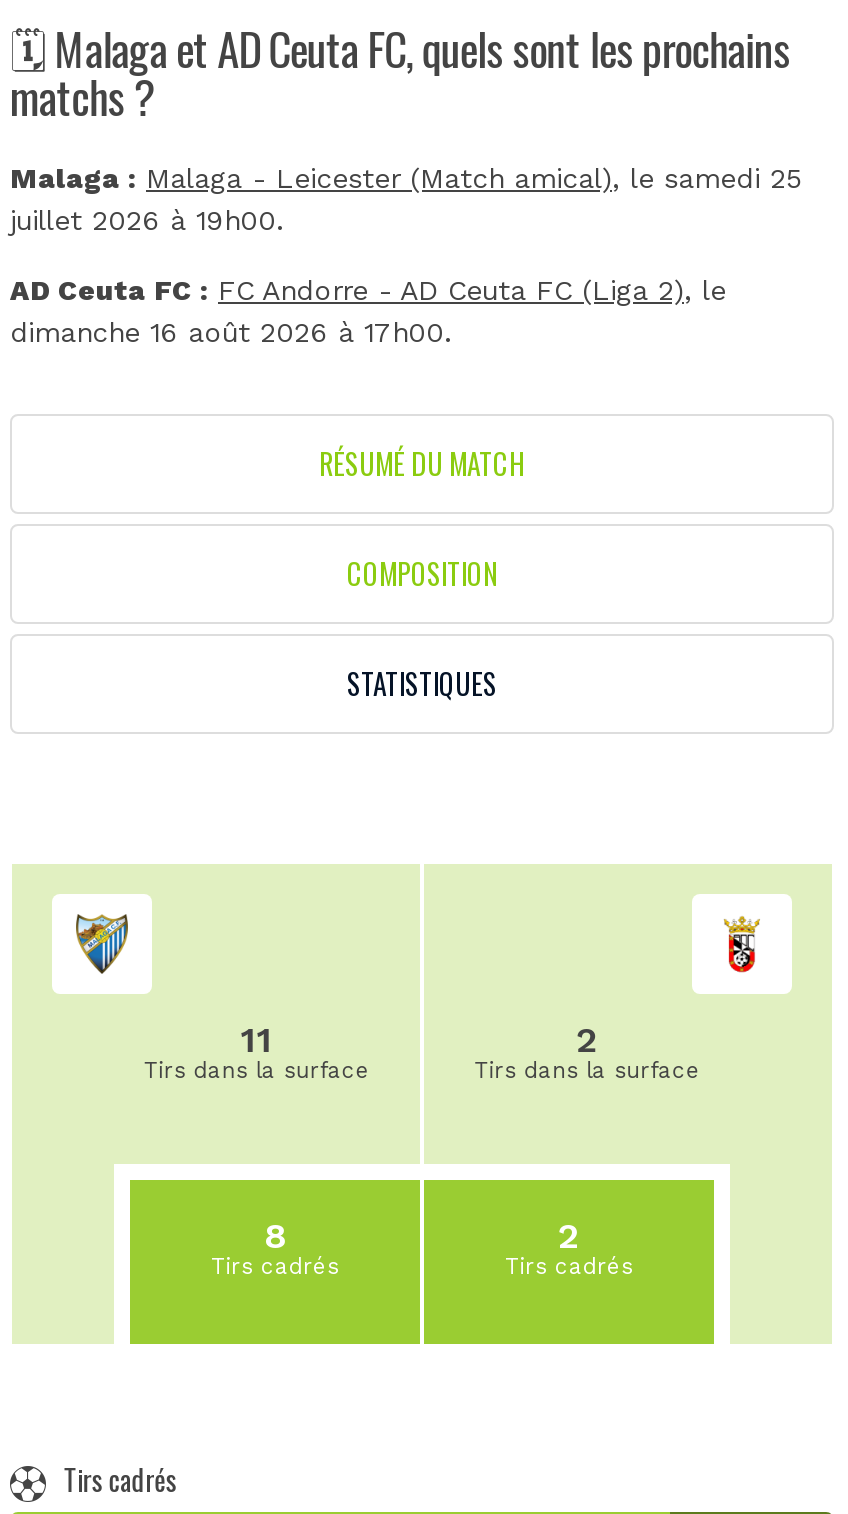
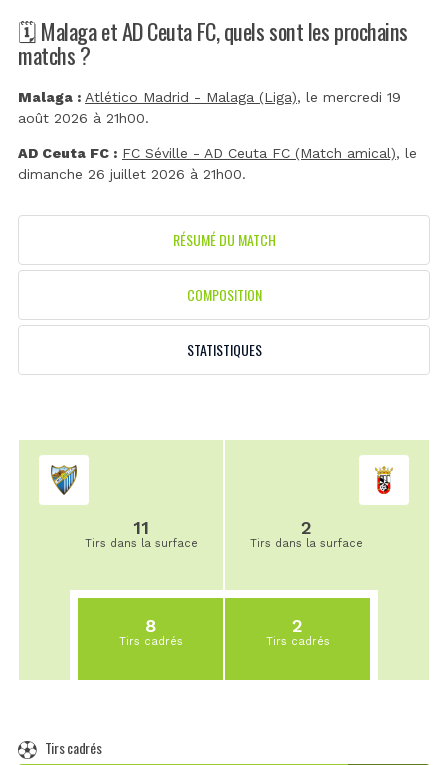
[10,163,802,195] Malaga : Malaga - Leicester (Match amical), le samedi 25 -> [18,89,401,105] Malaga : Atlético Madrid - Malaga (Liga), le mercredi 19
[10,205,284,237] juillet 2026 à 19h00. -> [18,110,149,126] août 2026 à 21h00.
[10,275,726,307] AD Ceuta FC : FC Andorre - AD Ceuta FC (Liga 2), le -> [18,145,417,161] AD Ceuta FC : FC Séville - AD Ceuta FC (Match amical), le
[10,317,452,349] dimanche 16 août 2026 à 17h00. -> [18,166,246,182] dimanche 26 juillet 2026 à 21h00.

